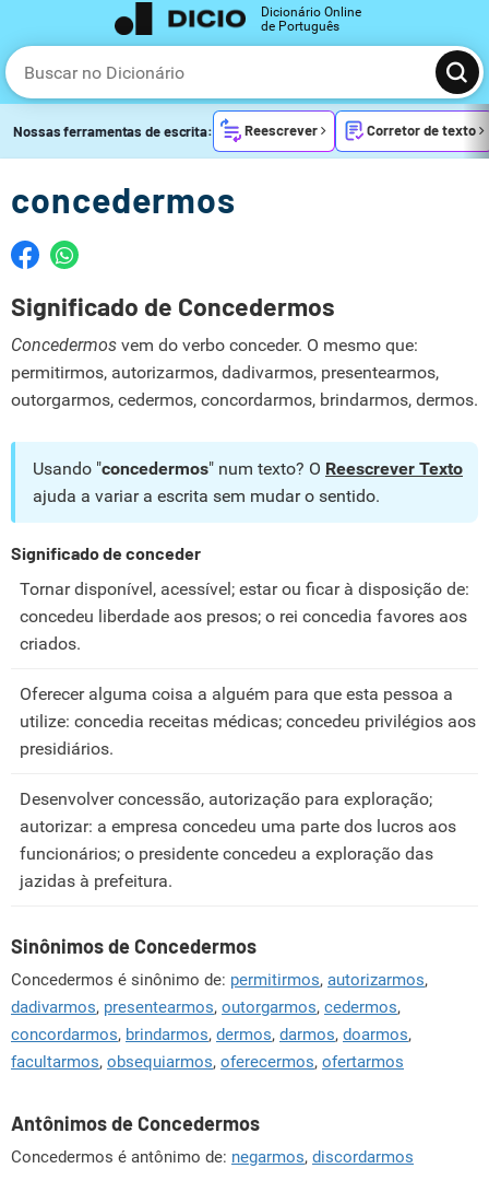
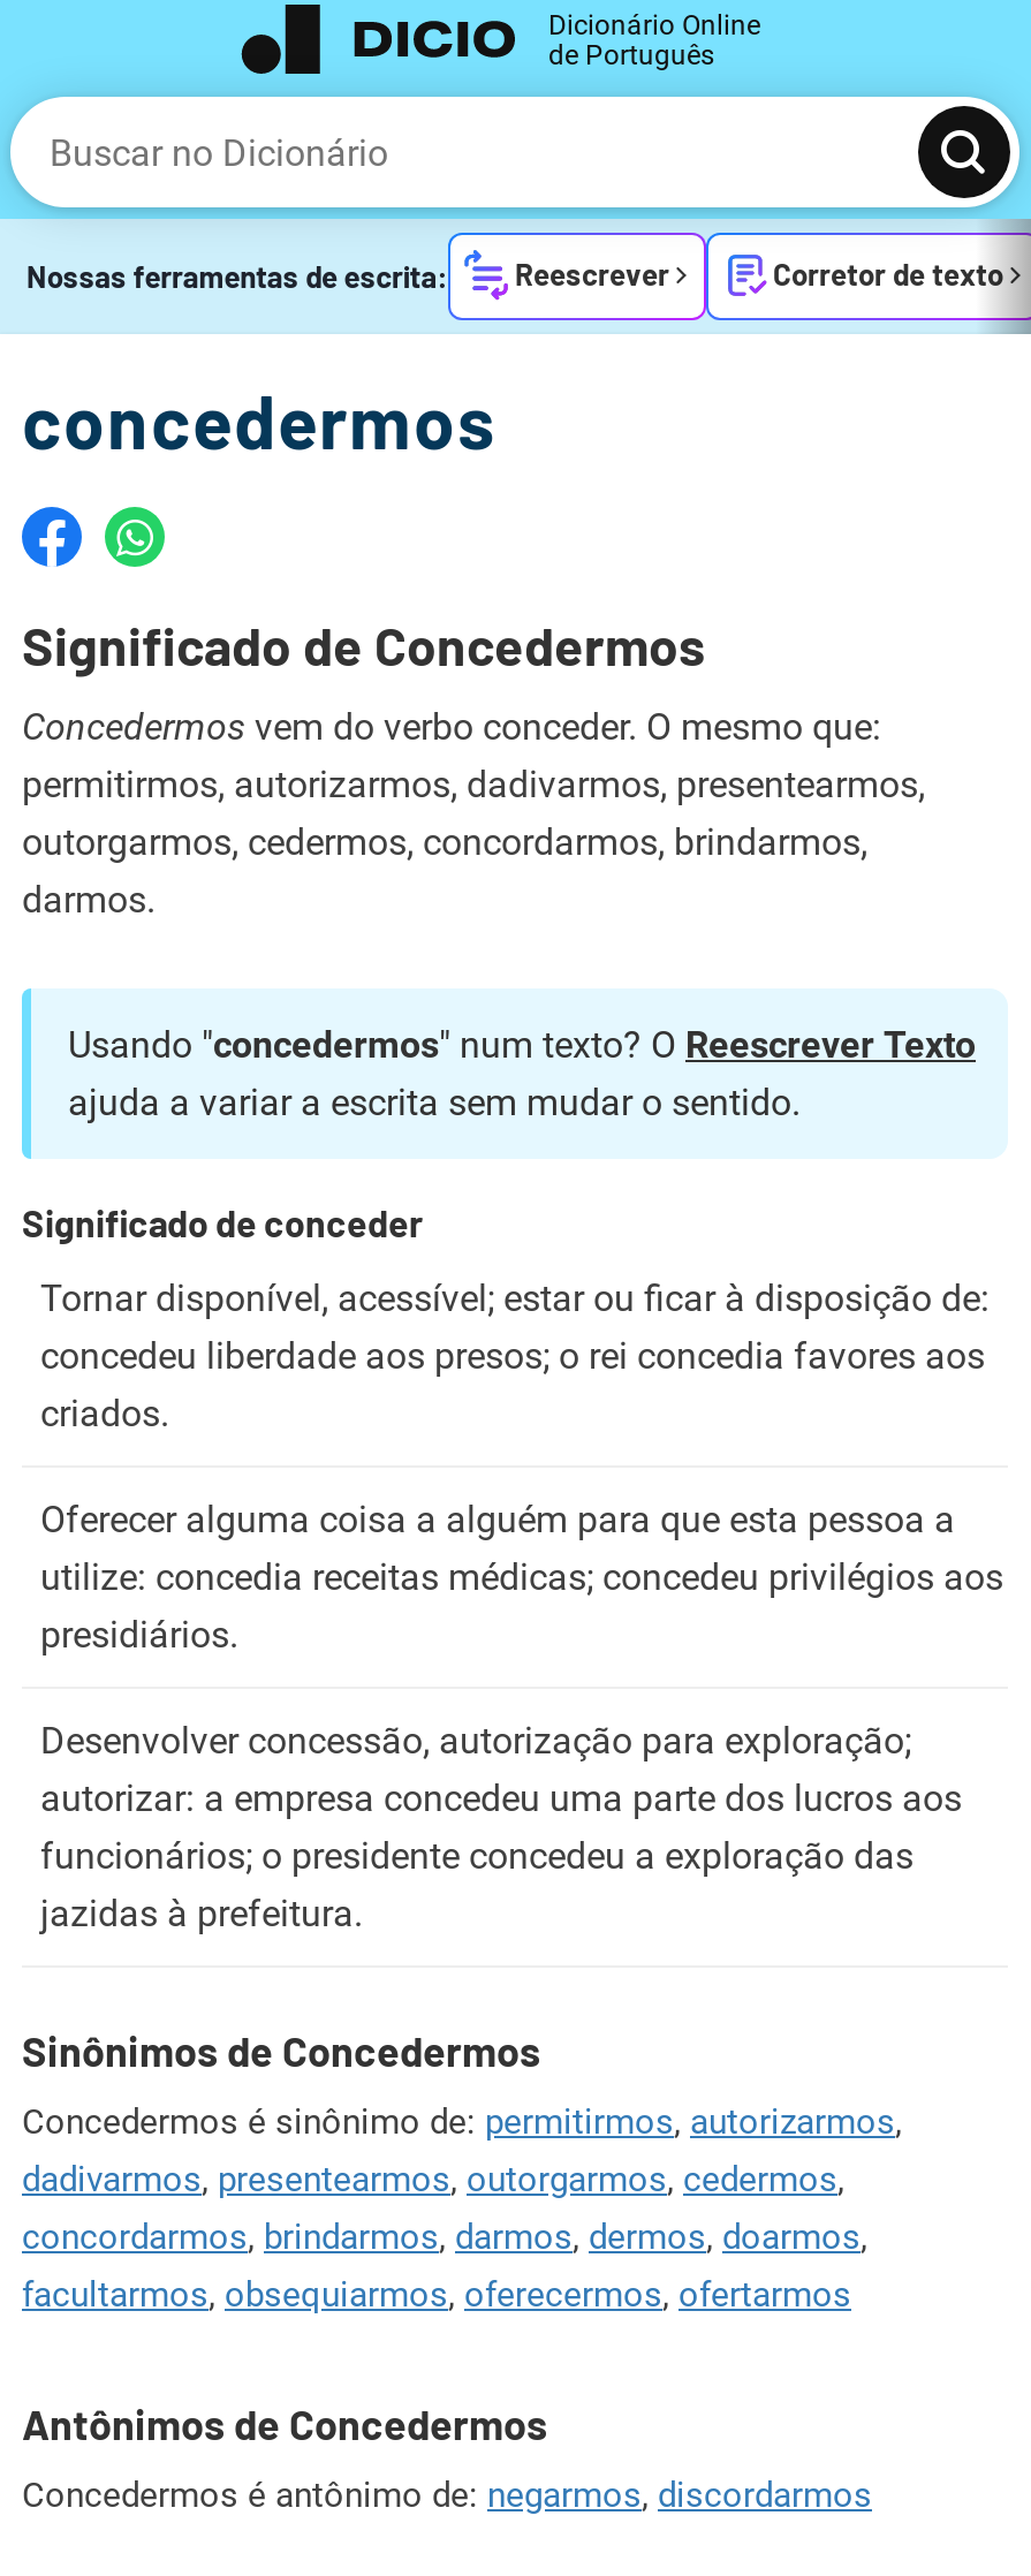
[11,389,478,410] outorgarmos, cedermos, concordarmos, brindarmos, dermos. -> [22,820,867,922] outorgarmos, cedermos, concordarmos, brindarmos, | darmos.
[11,1025,412,1044] concordarmos, brindarmos, dermos, darmos, doarmos, -> [22,2217,867,2258] concordarmos, brindarmos, darmos, dermos, doarmos,

